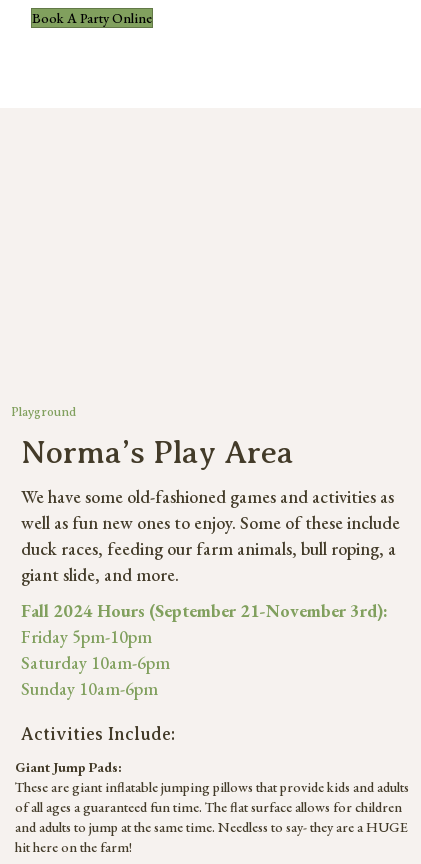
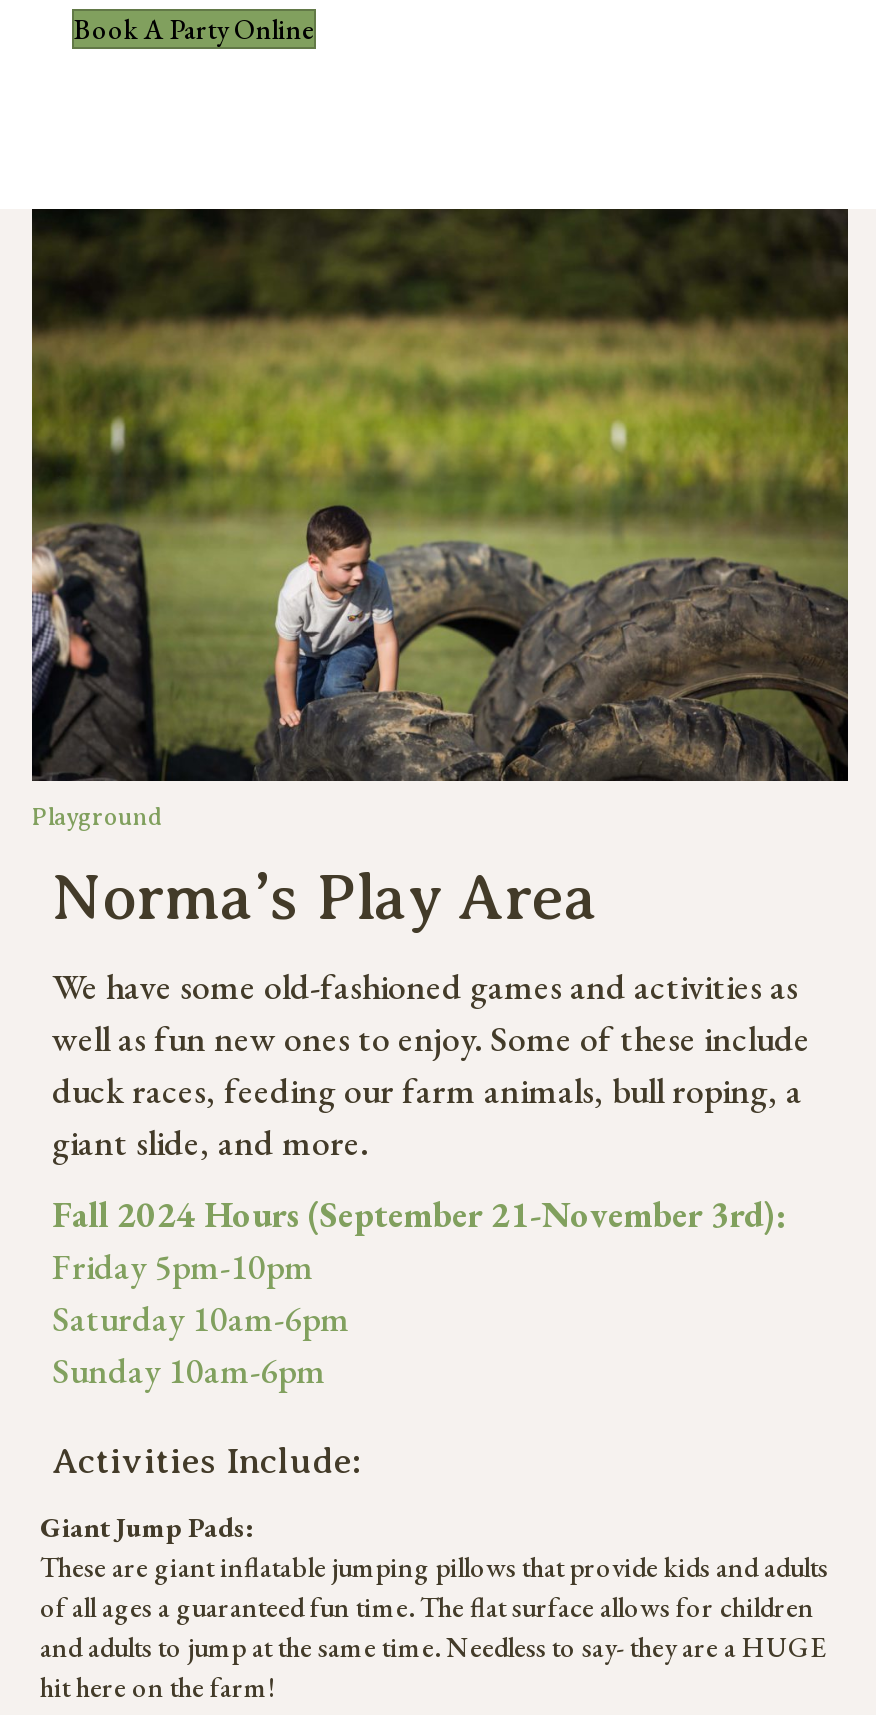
none -> [30,207,850,783] [image]

